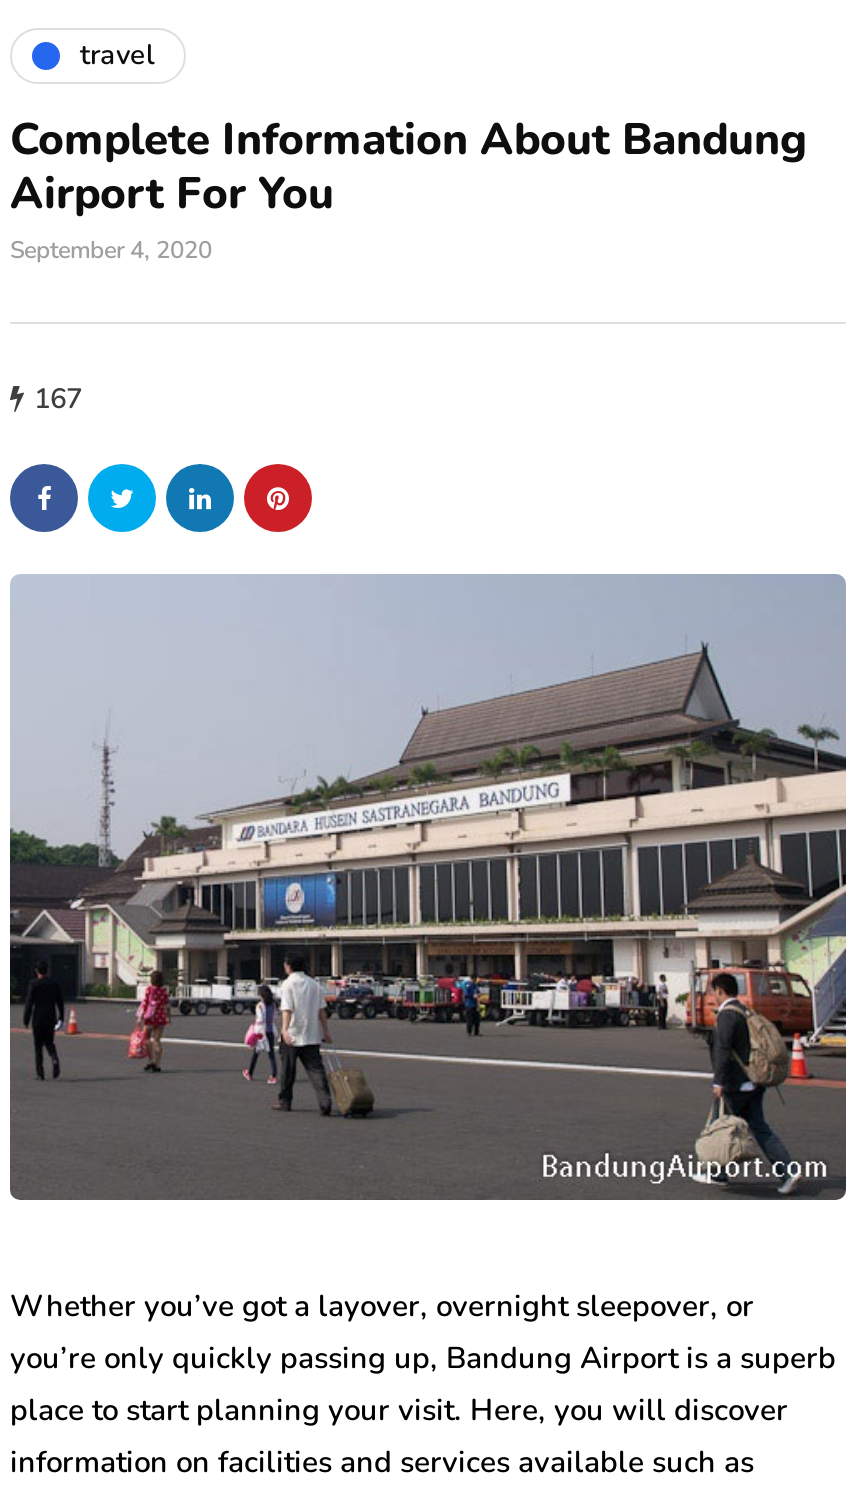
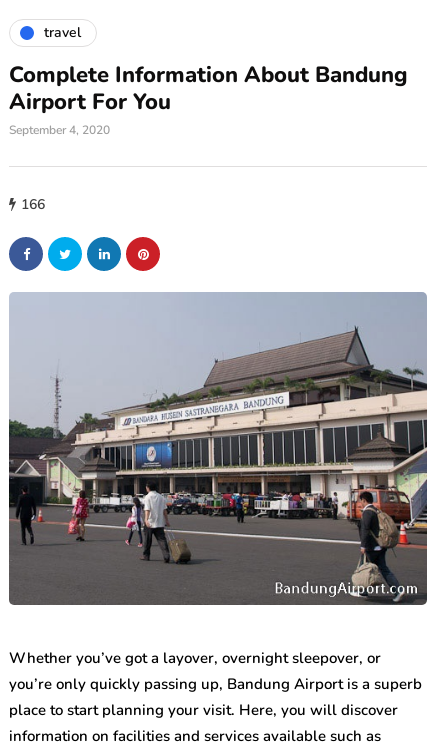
[34,379,82,417] 167 -> [21,195,45,214] 166

